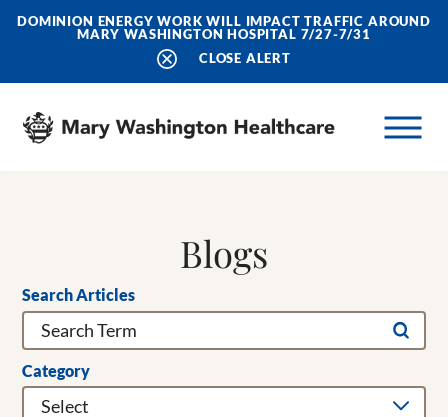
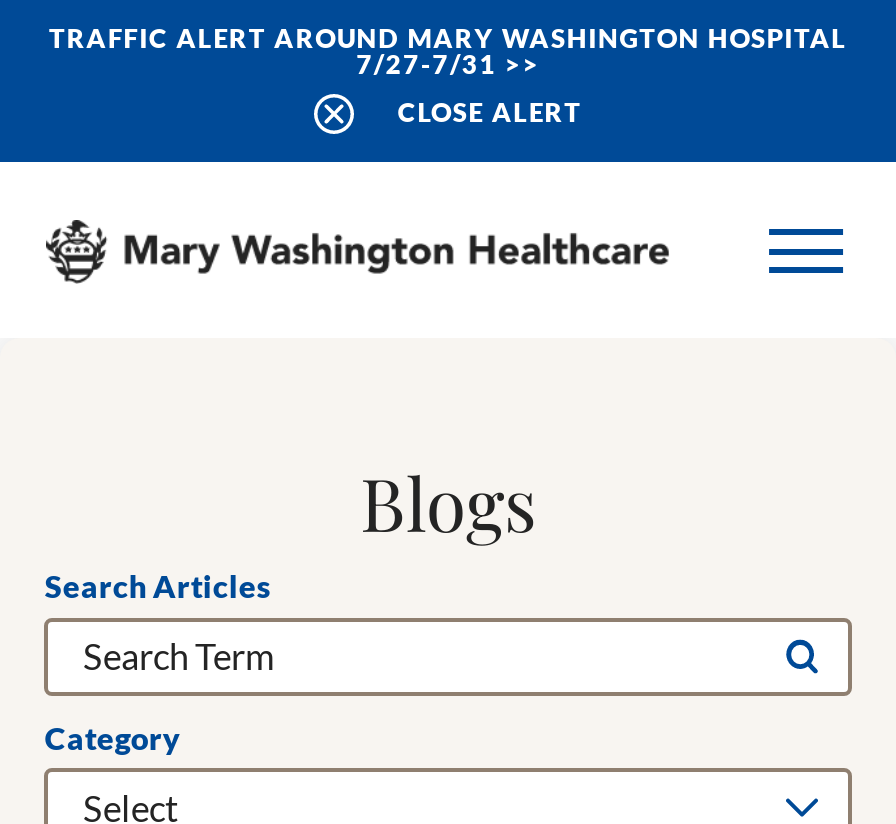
[17,13,431,42] DOMINION ENERGY WORK WILL IMPACT TRAFFIC AROUND | MARY WASHINGTON HOSPITAL 7/27-7/31 -> [49,21,847,79] TRAFFIC ALERT AROUND MARY WASHINGTON HOSPITAL | 7/27-7/31 >>

